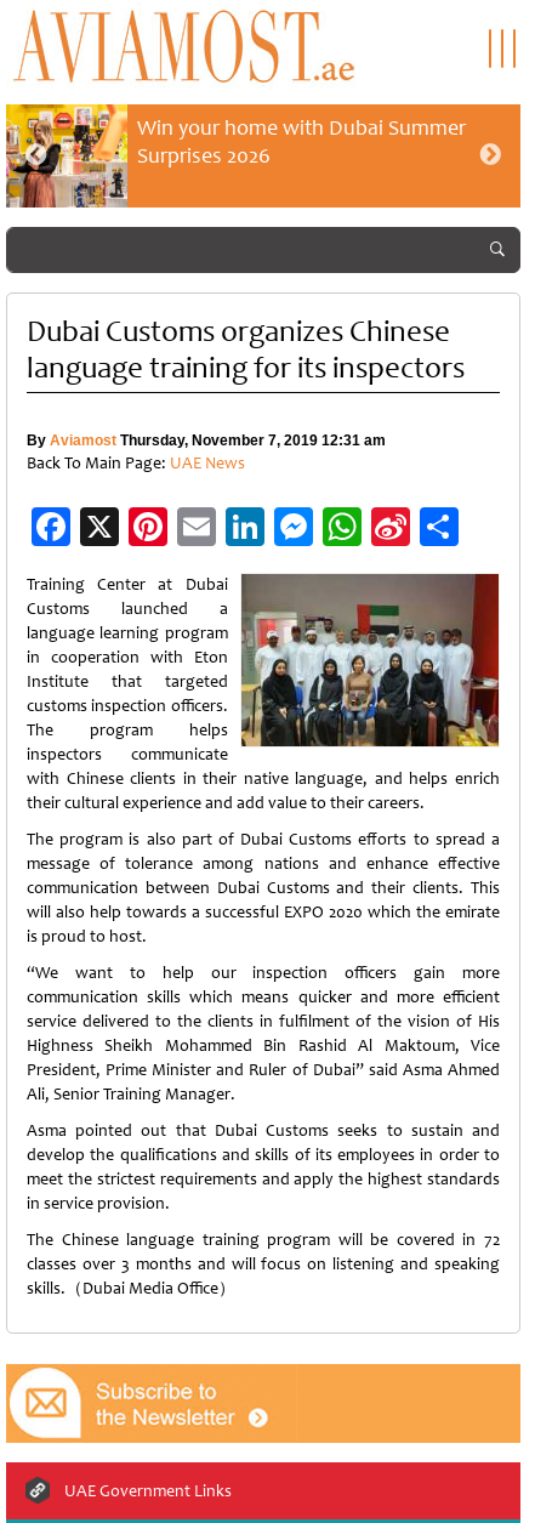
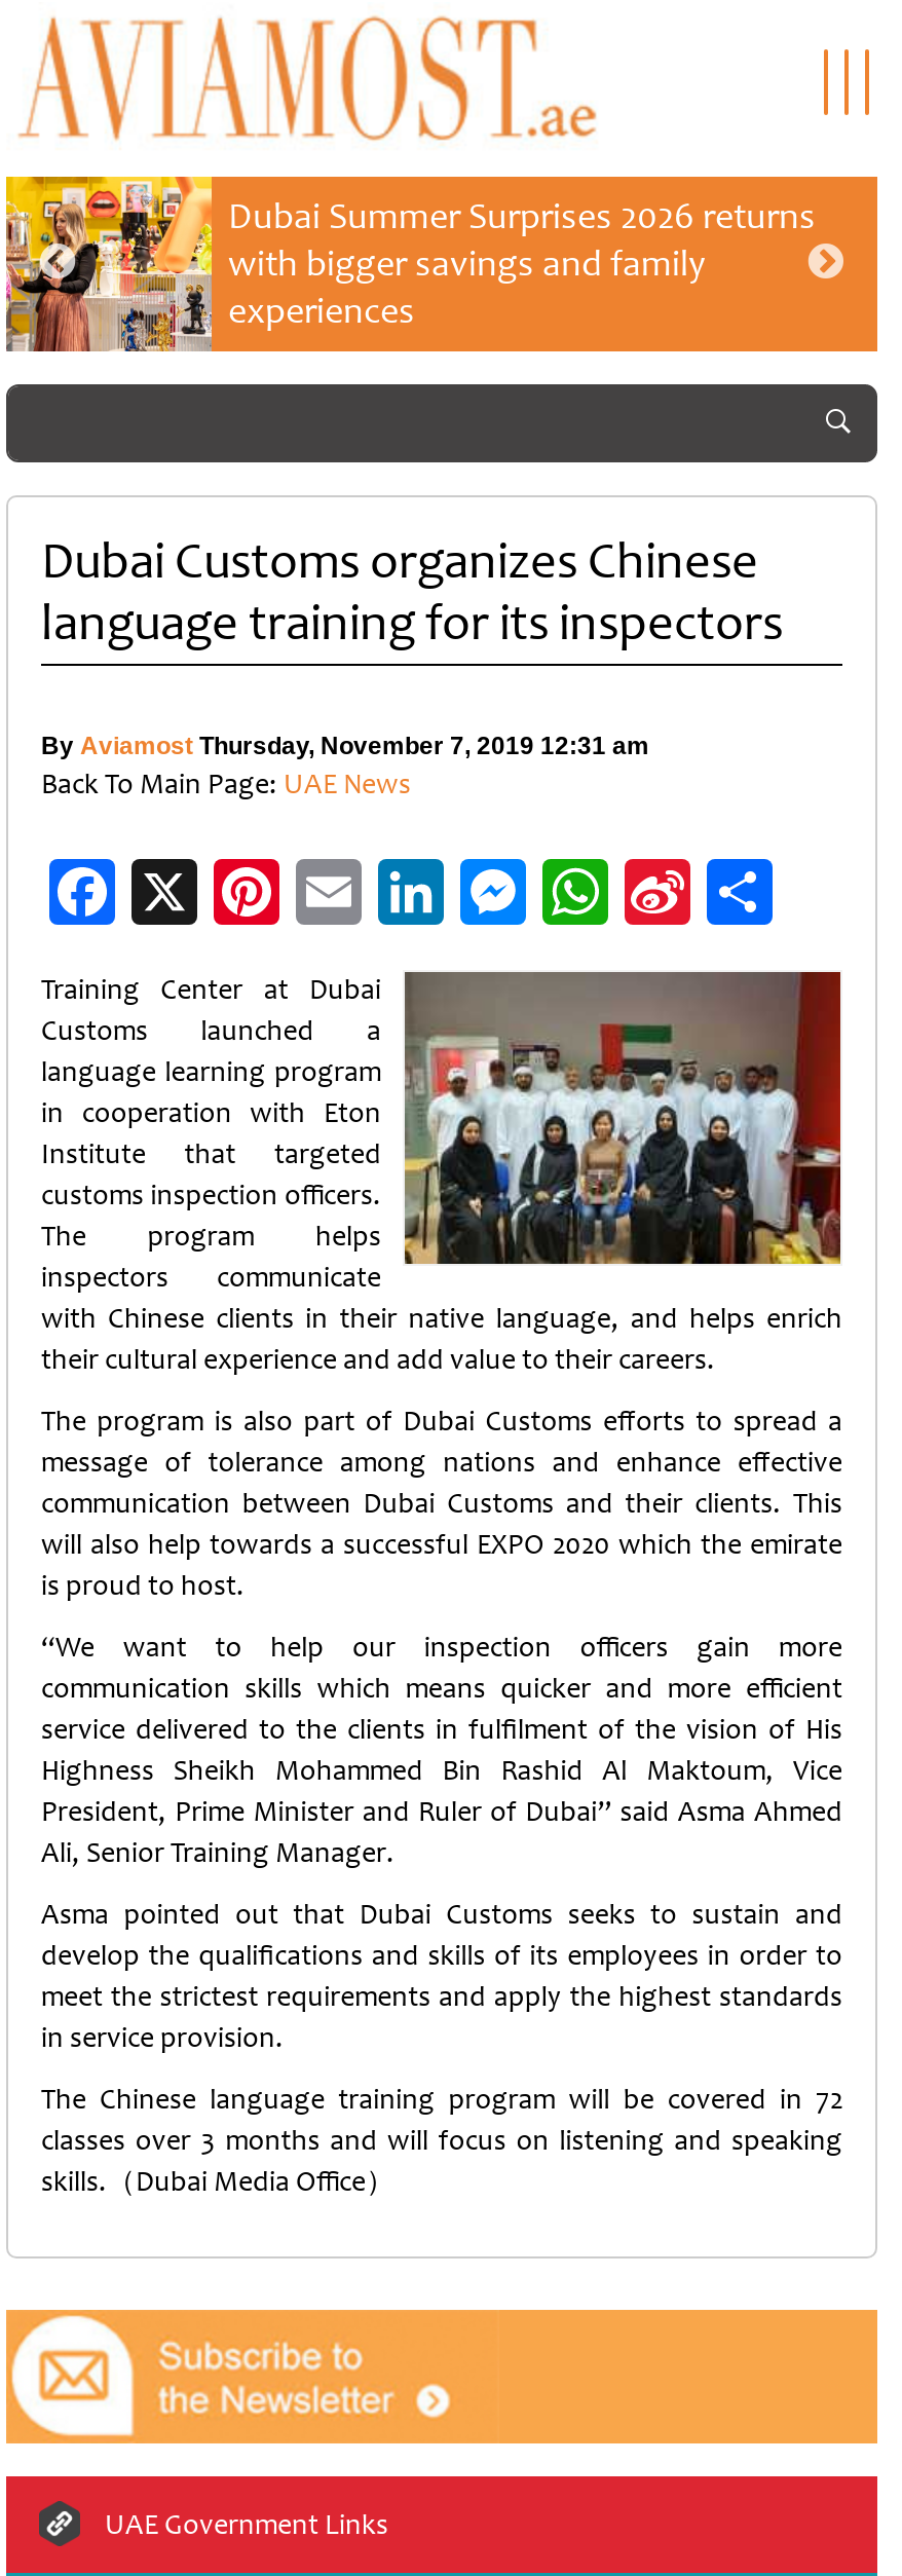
[137,114,466,169] Win your home with Dubai Summer | Surprises 2026 -> [228,193,816,333] Dubai Summer Surprises 2026 returns | with bigger savings and family | experiences

